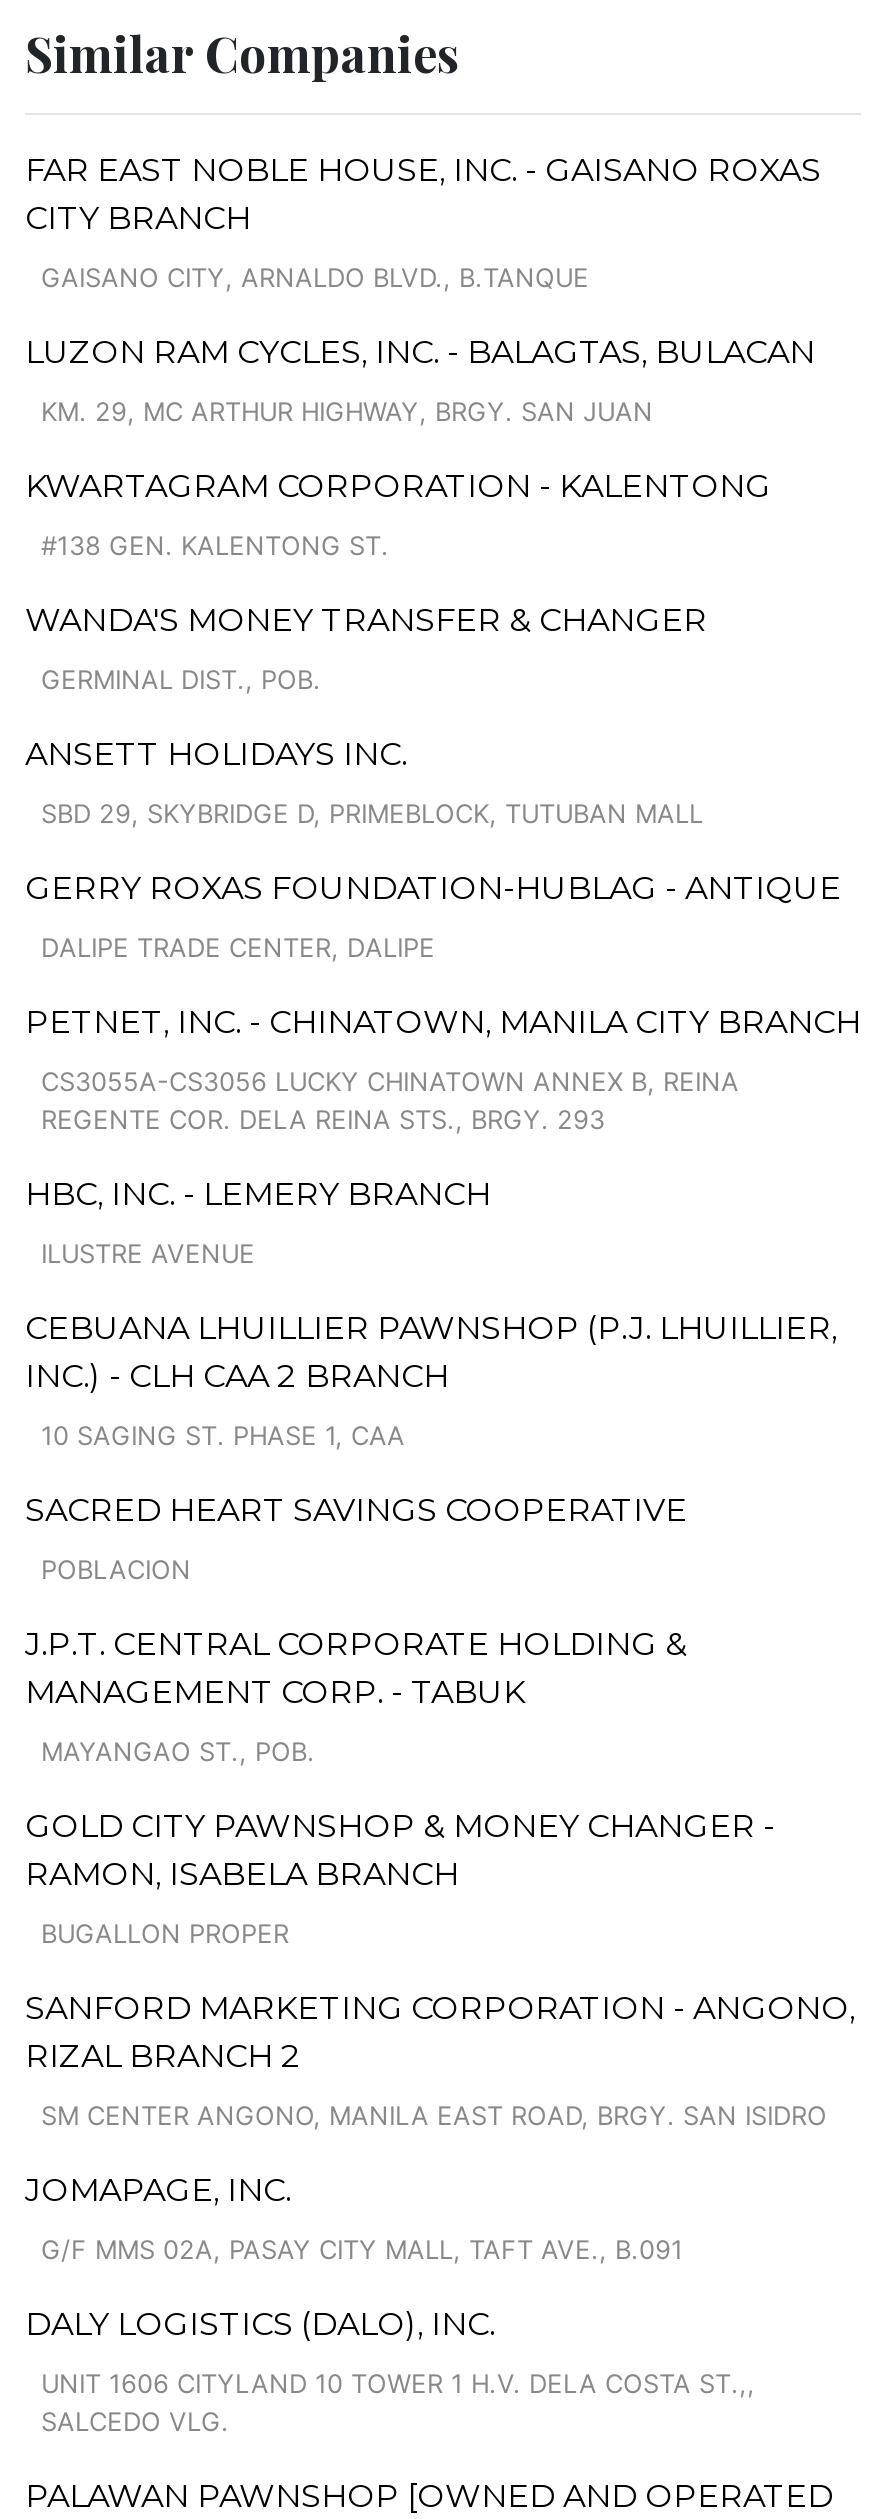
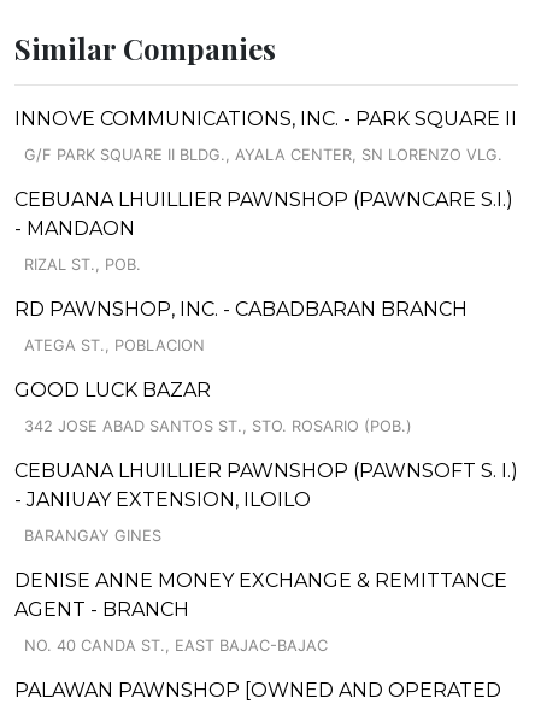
[25,151,861,2437] FAR EAST NOBLE HOUSE, INC. - GAISANO ROXAS | CITY BRANCH | GAISANO CITY, ARNALDO BLVD., B.TANQUE | LUZON RAM CYCLES, INC. - BALAGTAS, BULACAN | KM. 29, MC ARTHUR HIGHWAY, BRGY. SAN JUAN | KWARTAGRAM CORPORATION - KALENTONG | #138 GEN. KALENTONG ST. | WANDA'S MONEY TRANSFER & CHANGER | GERMINAL DIST., POB. | ANSETT HOLIDAYS INC. | SBD 29, SKYBRIDGE D, PRIMEBLOCK, TUTUBAN MALL | GERRY ROXAS FOUNDATION-HUBLAG - ANTIQUE | DALIPE TRADE CENTER, DALIPE | PETNET, INC. - CHINATOWN, MANILA CITY BRANCH | CS3055A-CS3056 LUCKY CHINATOWN ANNEX B, REINA | REGENTE COR. DELA REINA STS., BRGY. 293 | HBC, INC. - LEMERY BRANCH | ILUSTRE AVENUE | CEBUANA LHUILLIER PAWNSHOP (P.J. LHUILLIER, | INC.) - CLH CAA 2 BRANCH | 10 SAGING ST. PHASE 1, CAA | SACRED HEART SAVINGS COOPERATIVE | POBLACION | J.P.T. CENTRAL CORPORATE HOLDING & | MANAGEMENT CORP. - TABUK | MAYANGAO ST., POB. | GOLD CITY PAWNSHOP & MONEY CHANGER - | RAMON, ISABELA BRANCH | BUGALLON PROPER | SANFORD MARKETING CORPORATION - ANGONO, | RIZAL BRANCH 2 | SM CENTER ANGONO, MANILA EAST ROAD, BRGY. SAN ISIDRO | JOMAPAGE, INC. | G/F MMS 02A, PASAY CITY MALL, TAFT AVE., B.091 | DALY LOGISTICS (DALO), INC. | UNIT 1606 CITYLAND 10 TOWER 1 H.V. DELA COSTA ST.,, | SALCEDO VLG. -> [14,107,518,654] INNOVE COMMUNICATIONS, INC. - PARK SQUARE II | G/F PARK SQUARE II BLDG., AYALA CENTER, SN LORENZO VLG. | CEBUANA LHUILLIER PAWNSHOP (PAWNCARE S.I.) | - MANDAON | RIZAL ST., POB. | RD PAWNSHOP, INC. - CABADBARAN BRANCH | ATEGA ST., POBLACION | GOOD LUCK BAZAR | 342 JOSE ABAD SANTOS ST., STO. ROSARIO (POB.) | CEBUANA LHUILLIER PAWNSHOP (PAWNSOFT S. I.) | - JANIUAY EXTENSION, ILOILO | BARANGAY GINES | DENISE ANNE MONEY EXCHANGE & REMITTANCE | AGENT - BRANCH | NO. 40 CANDA ST., EAST BAJAC-BAJAC

